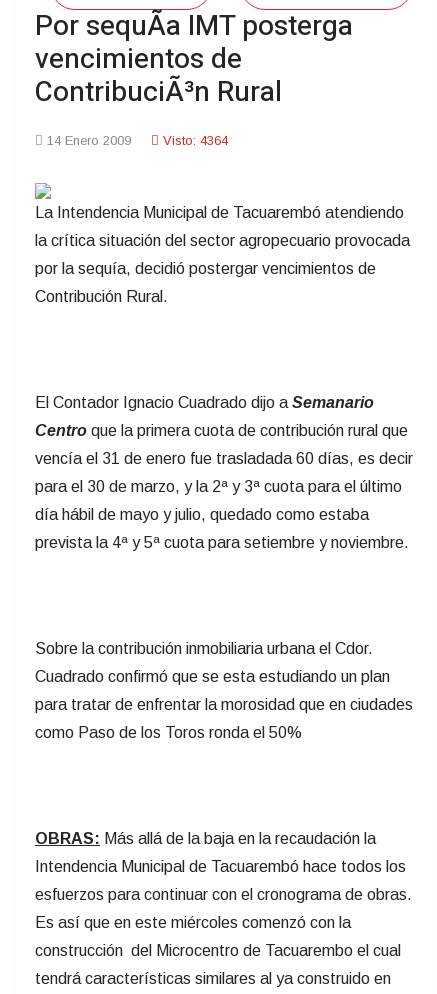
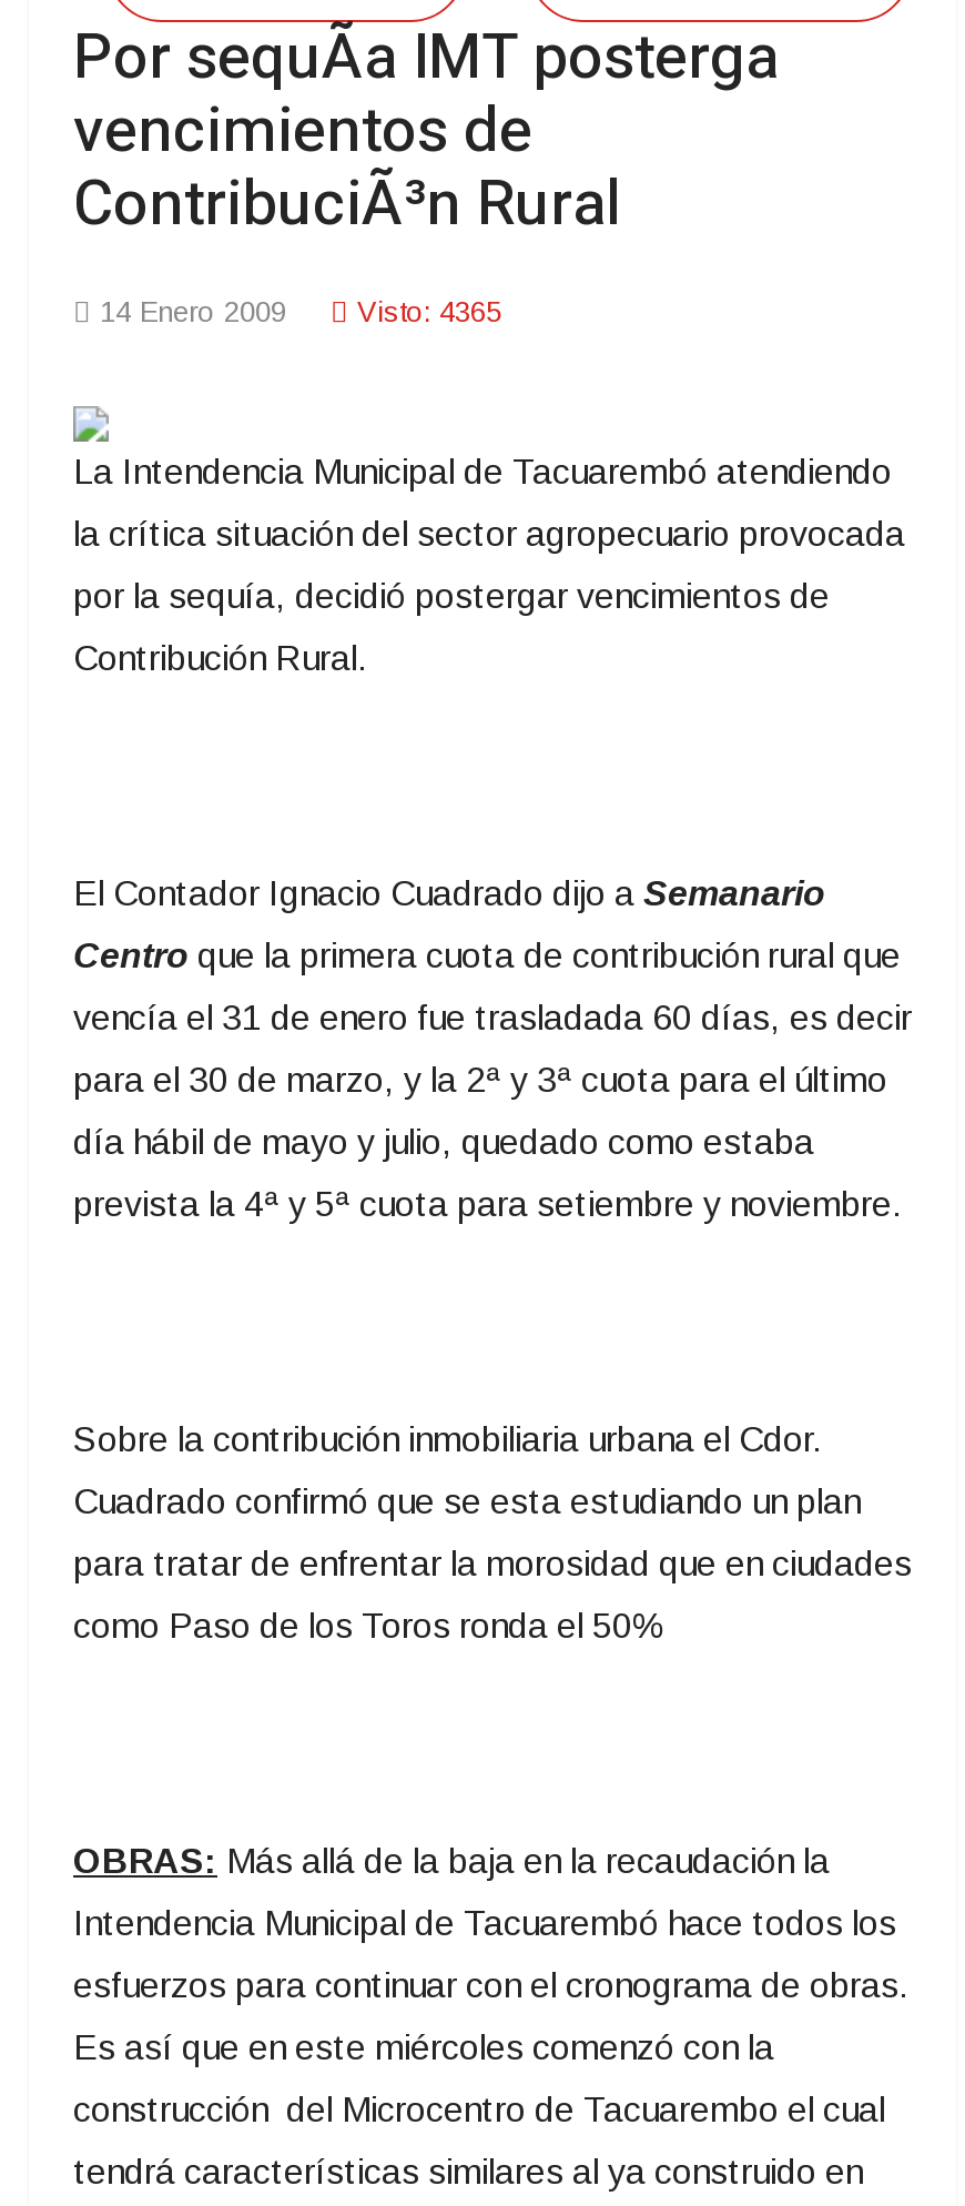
[163,133,228,148] Visto: 4364 -> [357,295,501,328] Visto: 4365

